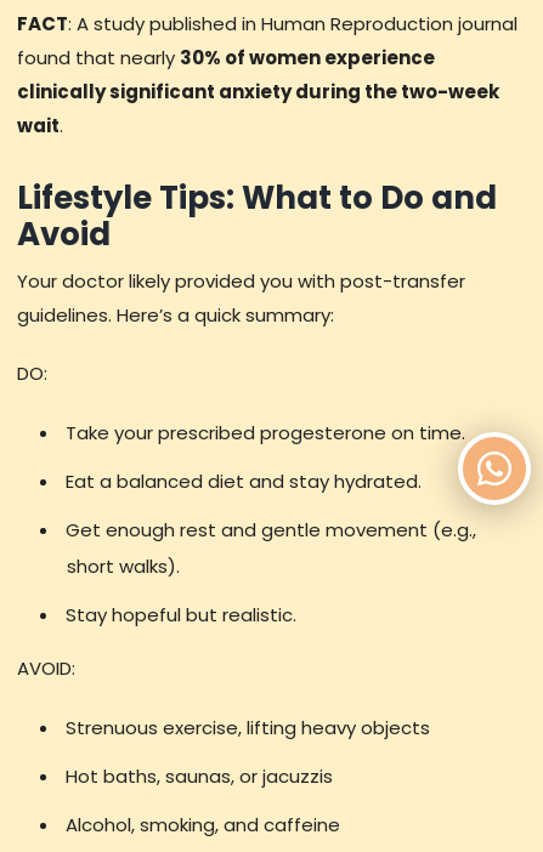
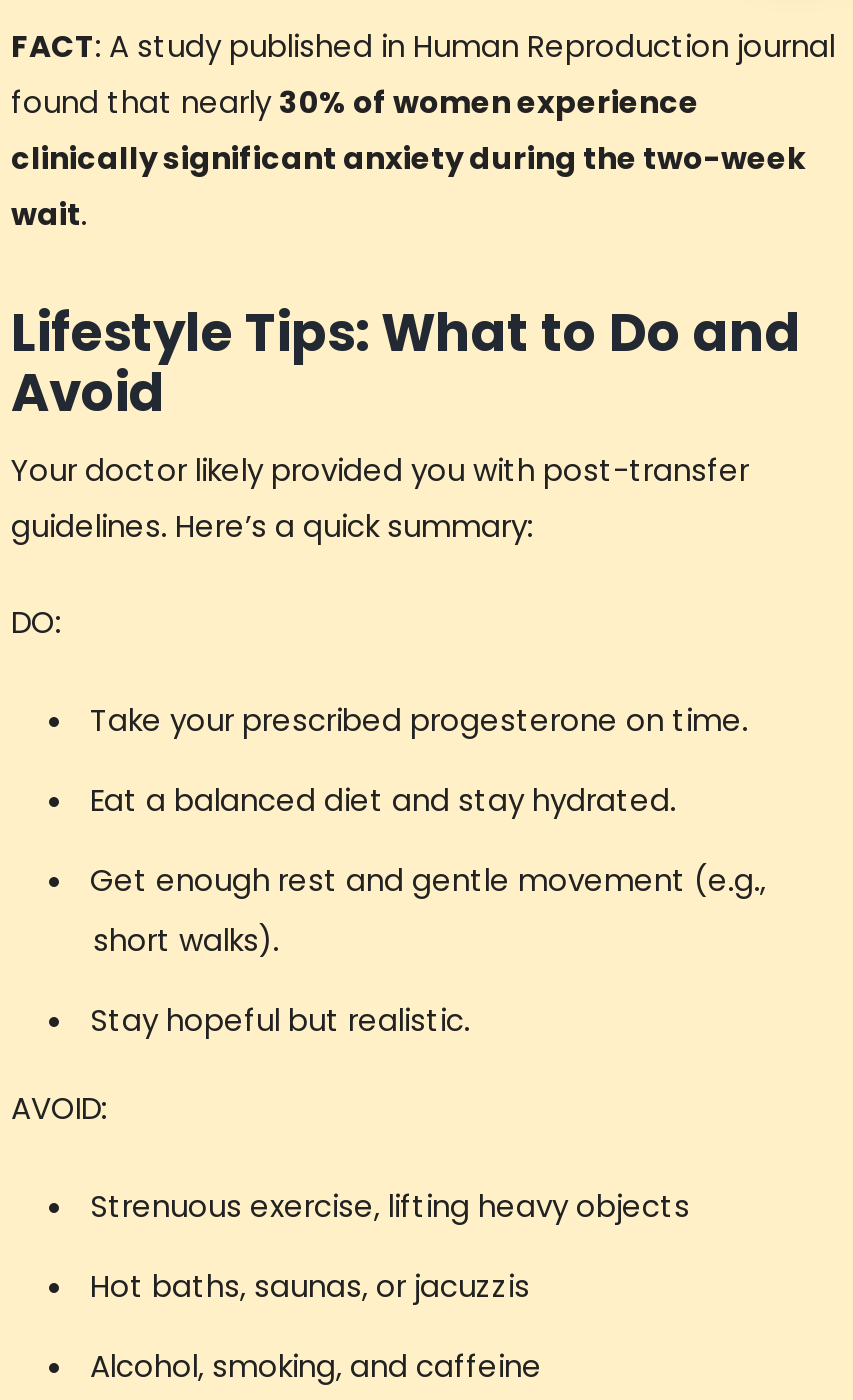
[453,432,536,515] [image] -> none

